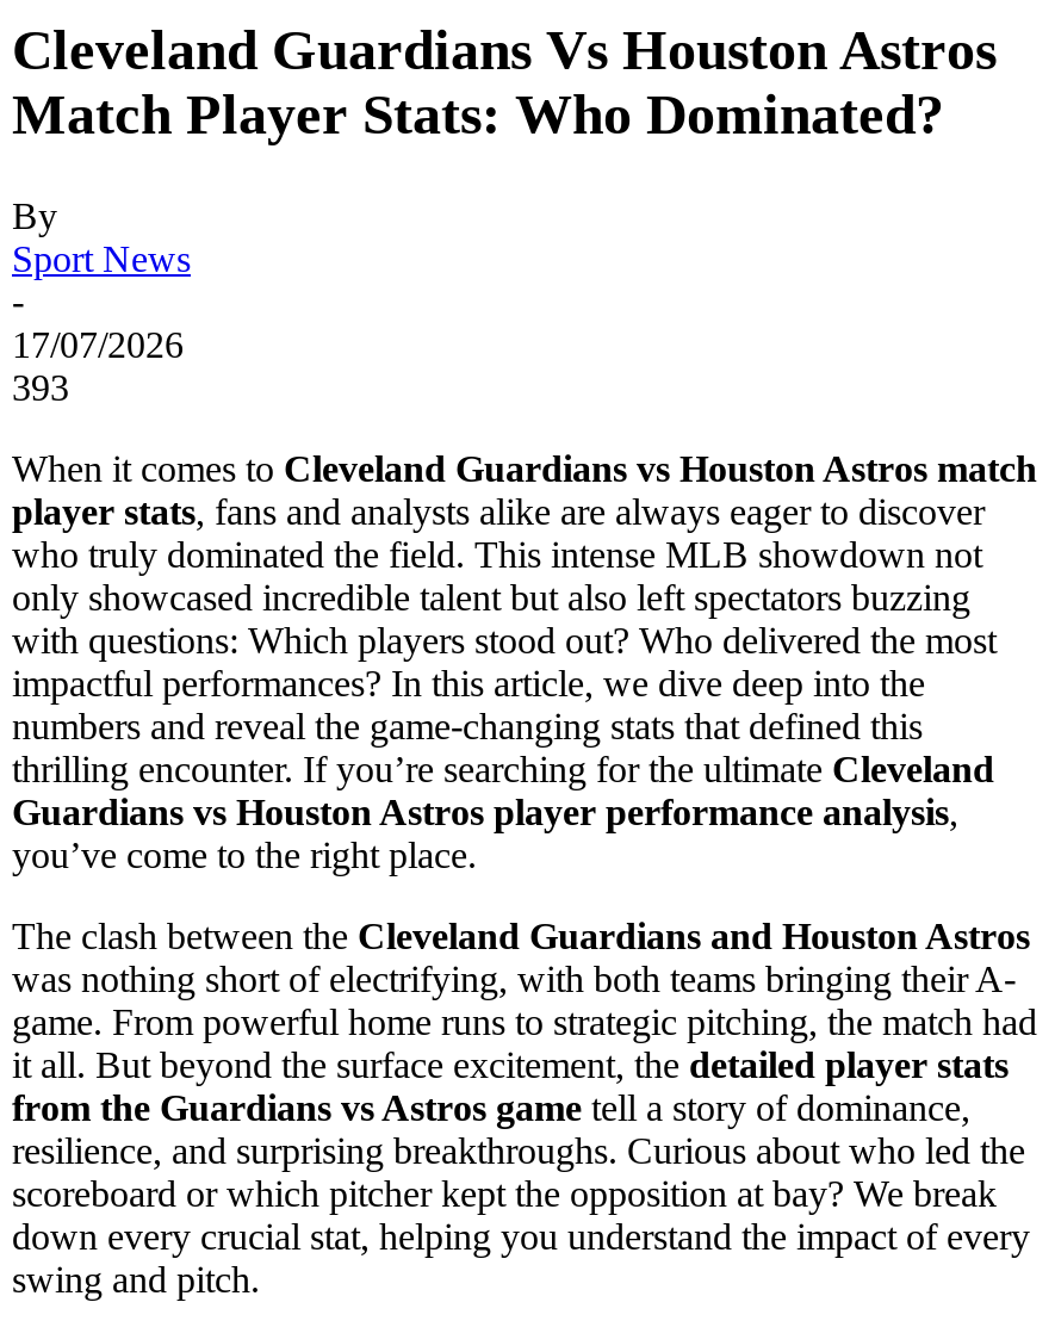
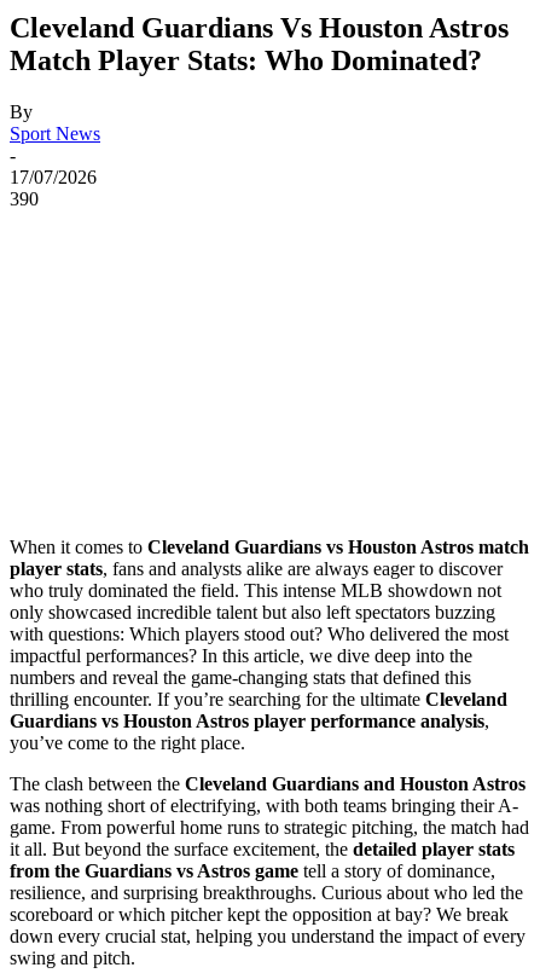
[12,367,69,407] 393 -> [10,188,39,209] 390

